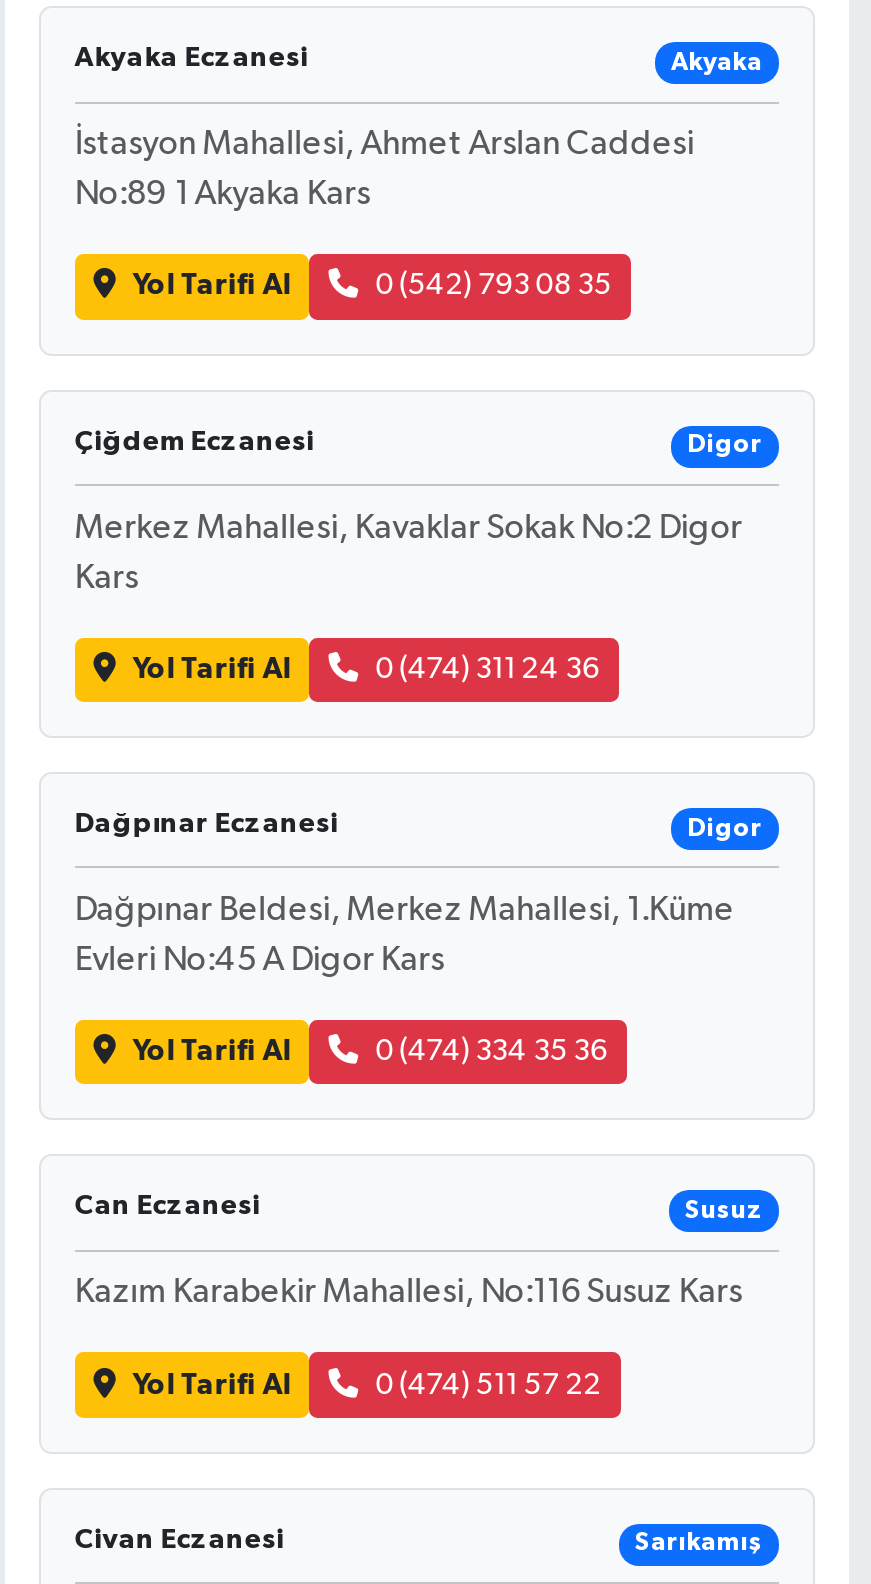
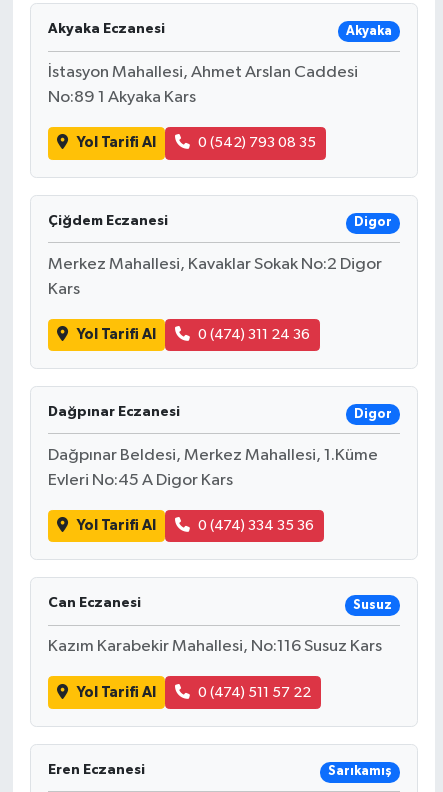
[75,1526,285,1554] Civan Eczanesi -> [48,763,145,777] Eren Eczanesi

